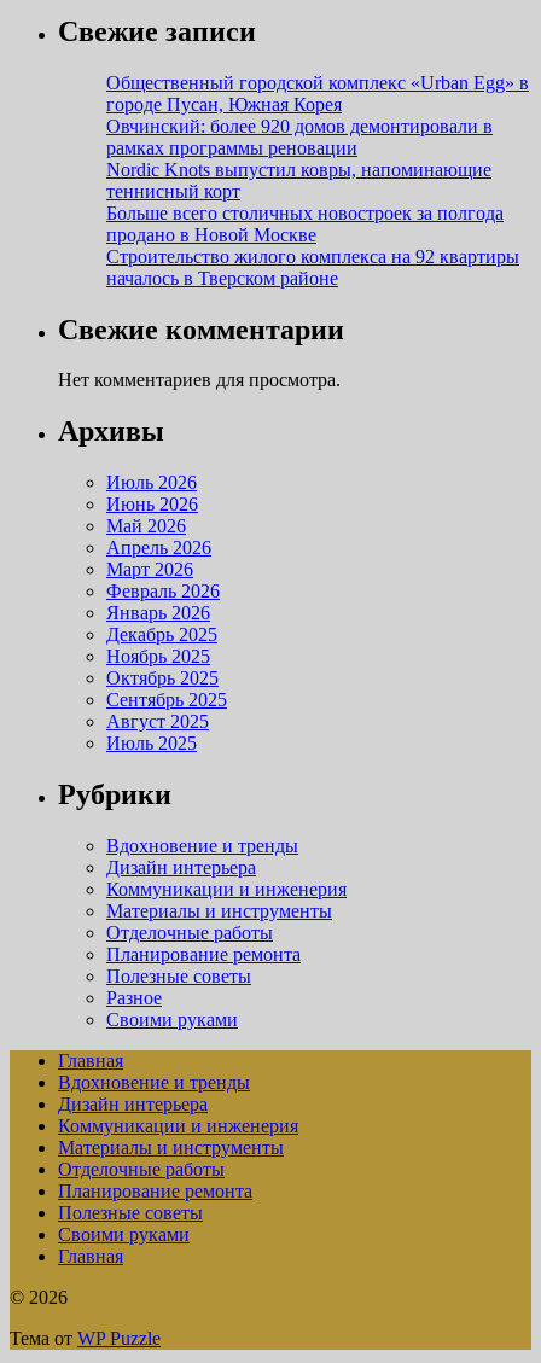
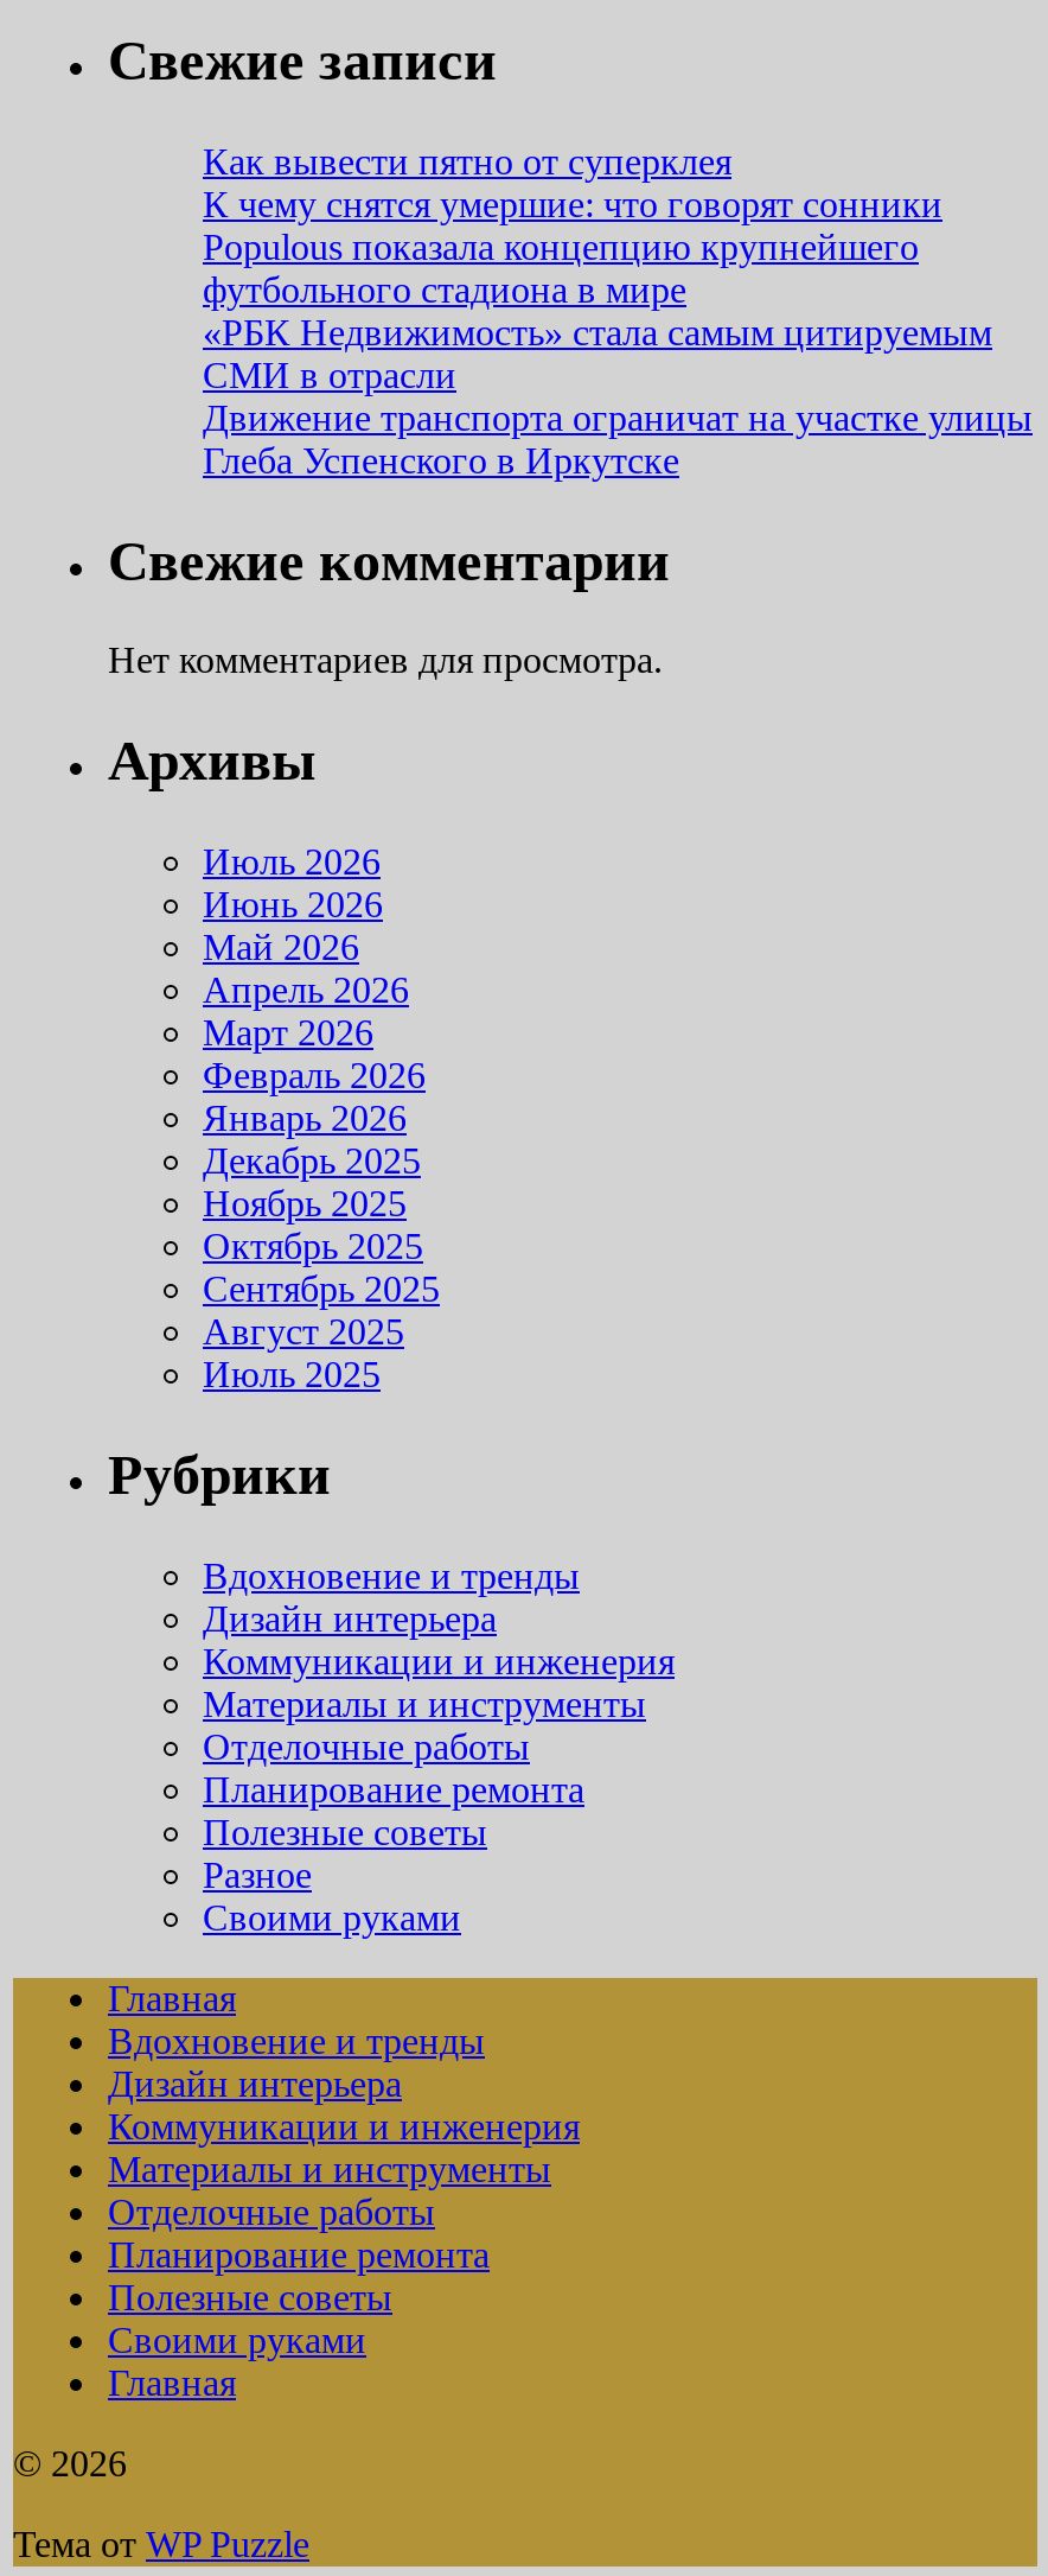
[106,72,529,288] Общественный городской комплекс «Urban Egg» в | городе Пусан, Южная Корея | Овчинский: более 920 домов демонтировали в | рамках программы реновации | Nordic Knots выпустил ковры, напоминающие | теннисный корт | Больше всего столичных новостроек за полгода | продано в Новой Москве | Строительство жилого комплекса на 92 квартиры | началось в Тверском районе -> [203,140,1033,480] Как вывести пятно от суперклея | К чему снятся умершие: что говорят сонники | Populous показала концепцию крупнейшего | футбольного стадиона в мире | «РБК Недвижимость» стала самым цитируемым | СМИ в отрасли | Движение транспорта ограничат на участке улицы | Глеба Успенского в Иркутске

